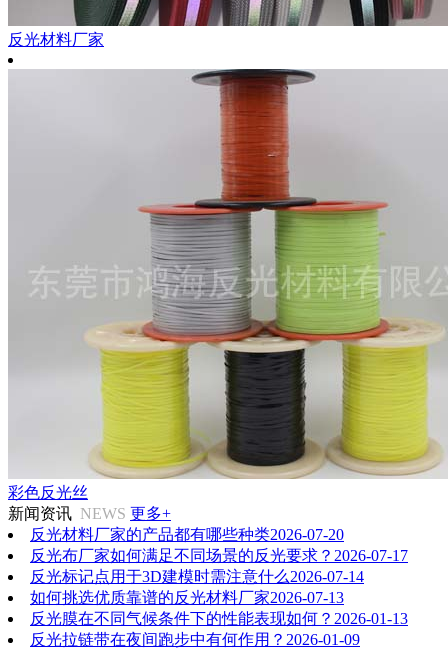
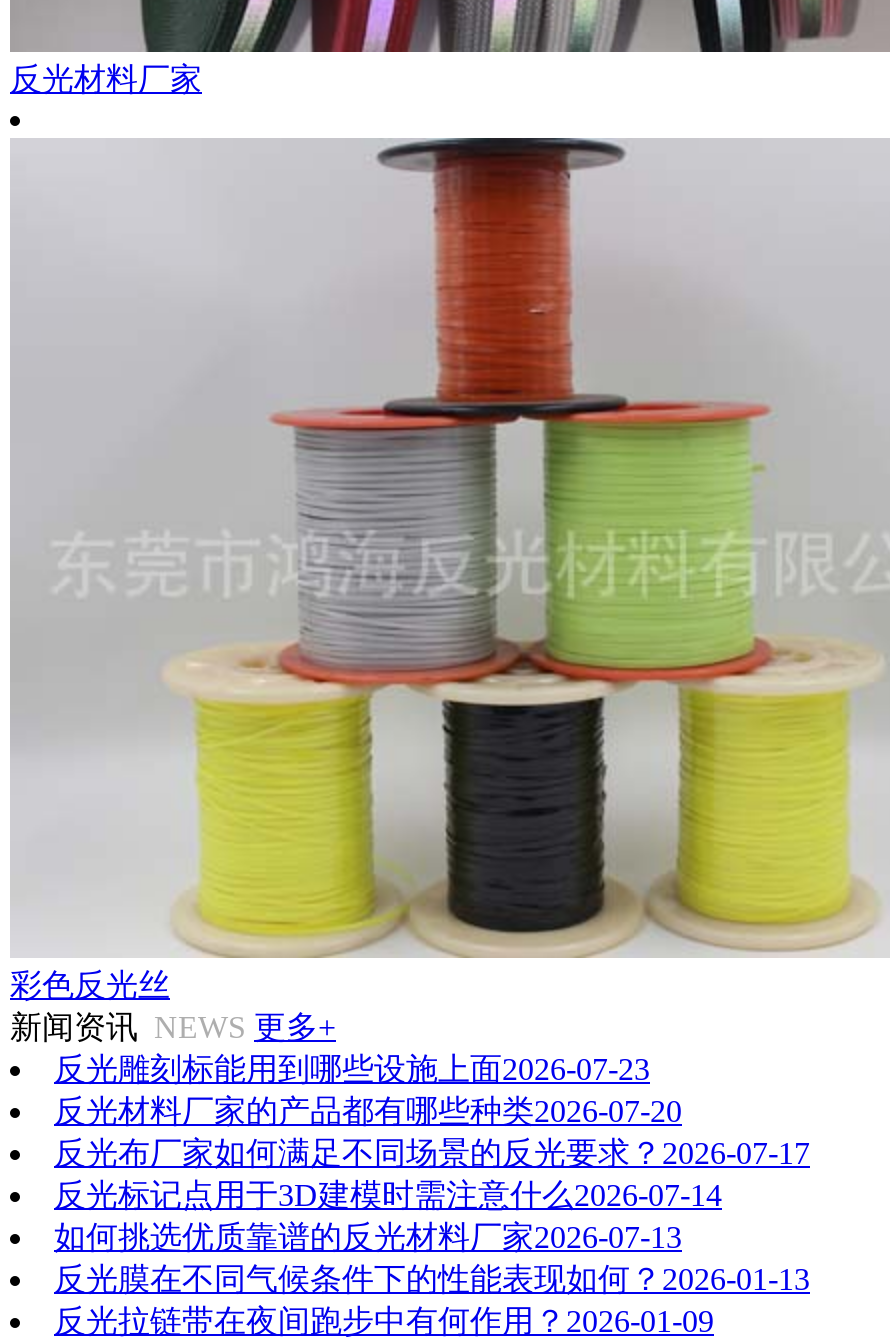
none -> [54,1051,650,1085] 反光雕刻标能用到哪些设施上面2026-07-23

